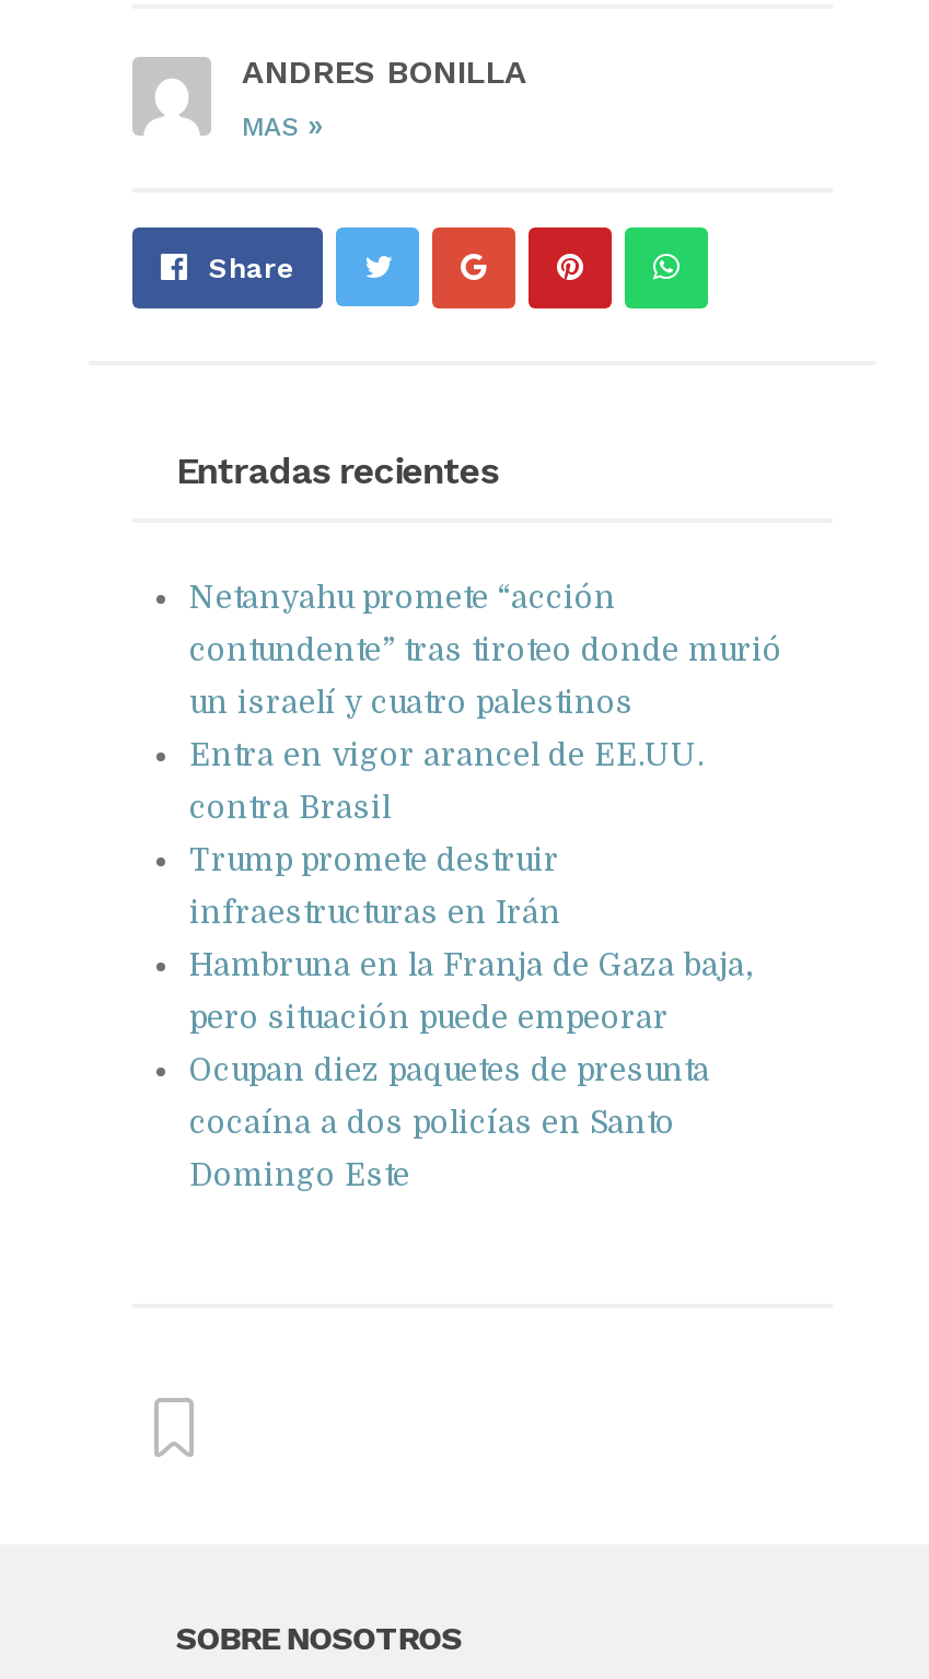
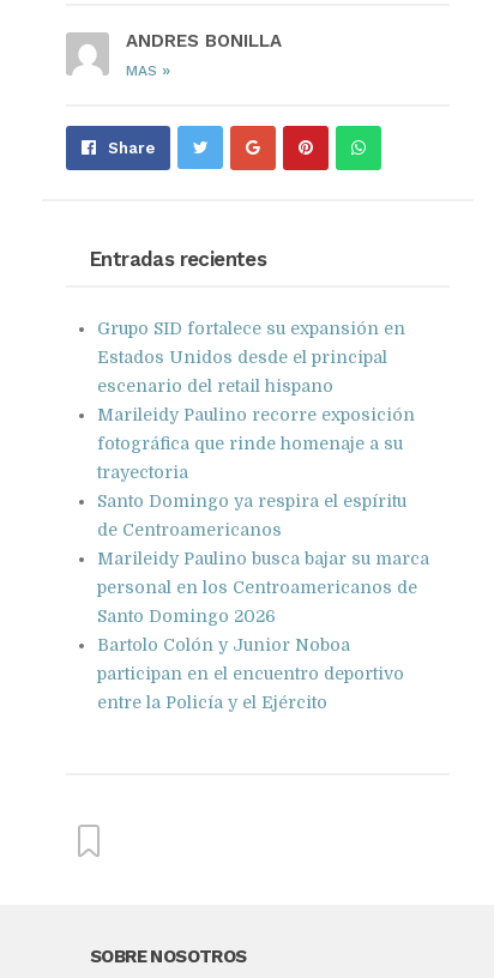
[189,581,782,1193] Netanyahu promete “acción | contundente” tras tiroteo donde murió | un israelí y cuatro palestinos | Entra en vigor arancel de EE.UU. | contra Brasil | Trump promete destruir | infraestructuras en Irán | Hambruna en la Franja de Gaza baja, | pero situación puede empeorar | Ocupan diez paquetes de presunta | cocaína a dos policías en Santo | Domingo Este -> [97,318,429,711] Grupo SID fortalece su expansión en | Estados Unidos desde el principal | escenario del retail hispano | Marileidy Paulino recorre exposición | fotográfica que rinde homenaje a su | trayectoria | Santo Domingo ya respira el espíritu | de Centroamericanos | Marileidy Paulino busca bajar su marca | personal en los Centroamericanos de | Santo Domingo 2026 | Bartolo Colón y Junior Noboa | participan en el encuentro deportivo | entre la Policía y el Ejército

